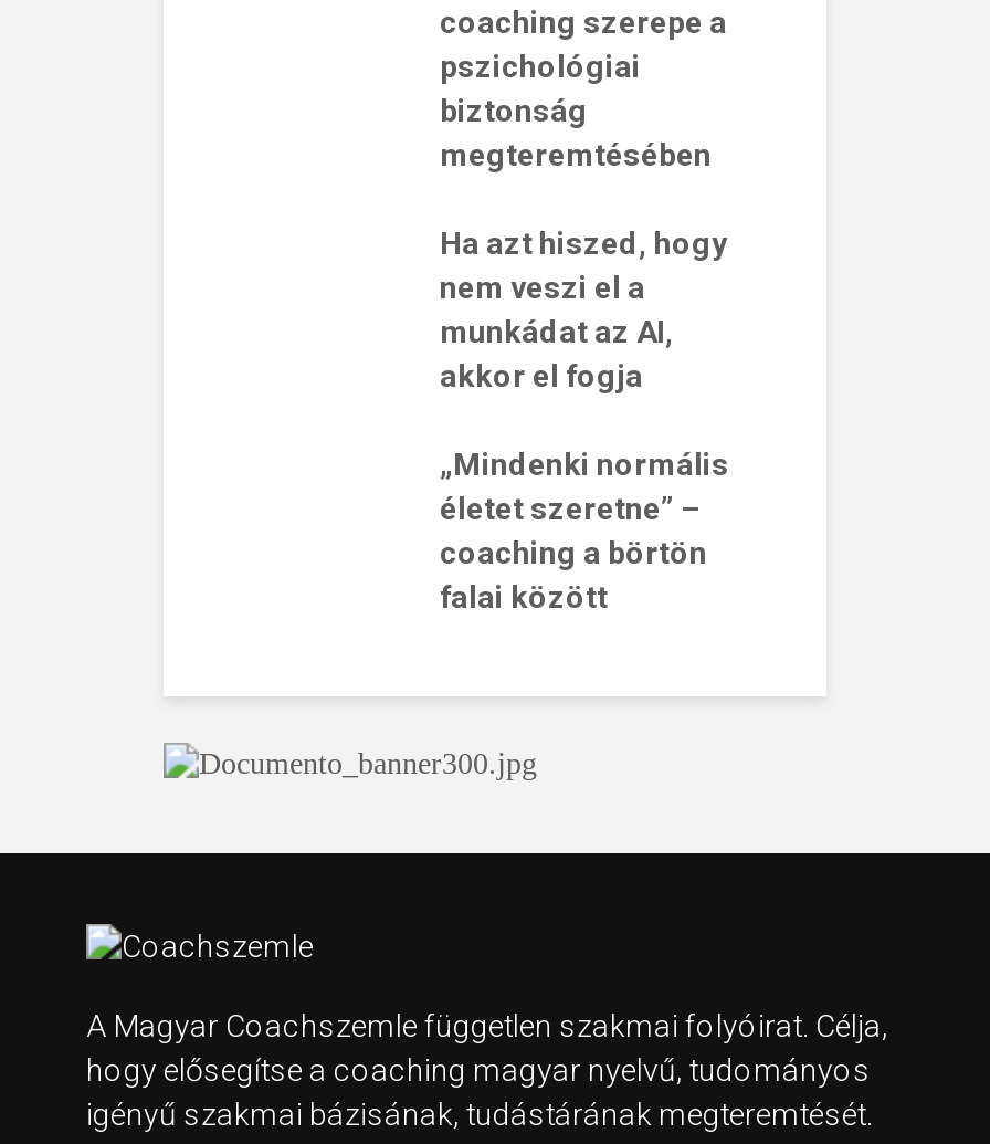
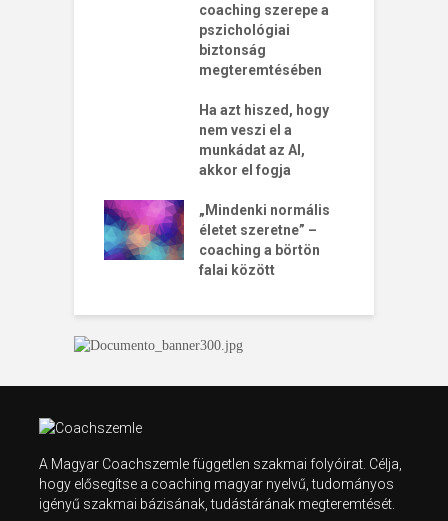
none -> [103,199,185,261] [image]

